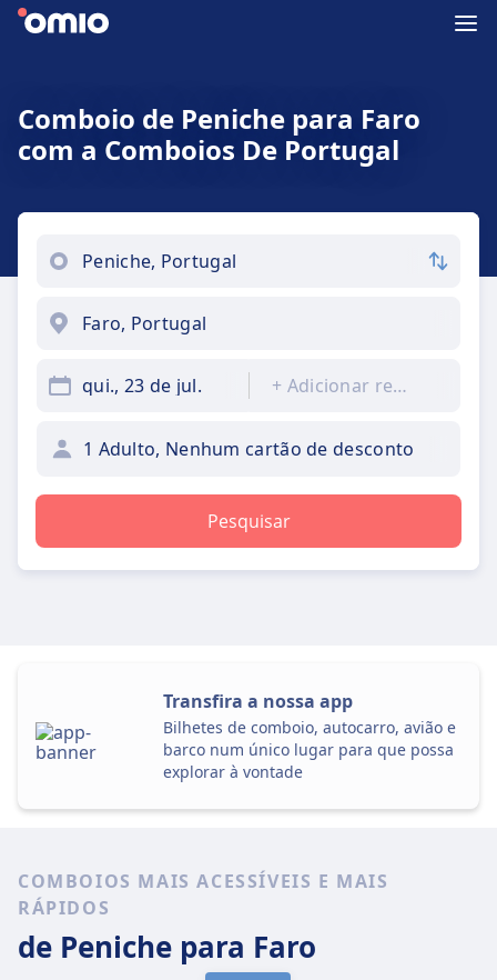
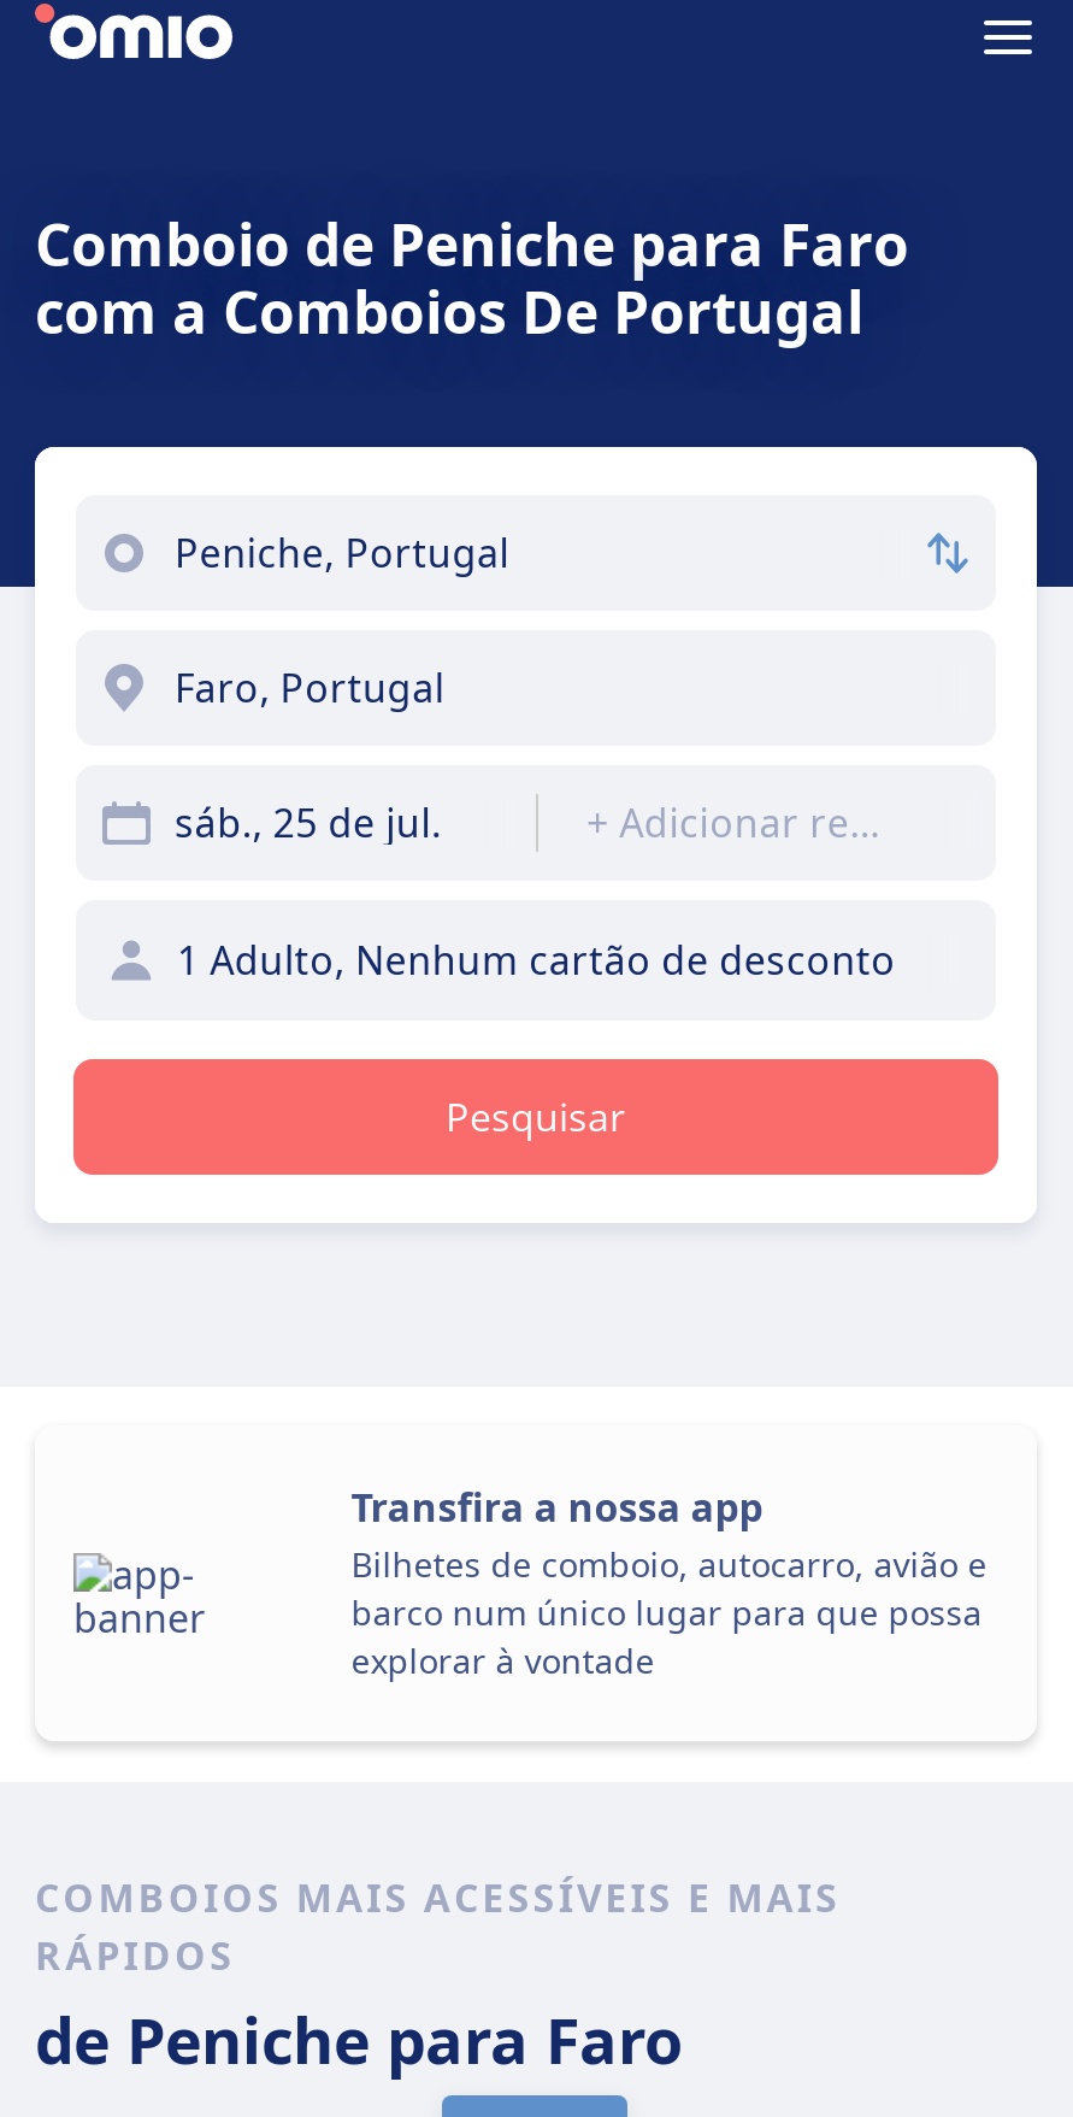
[82,373,202,398] qui., 23 de jul. -> [175,796,441,849] sáb., 25 de jul.

